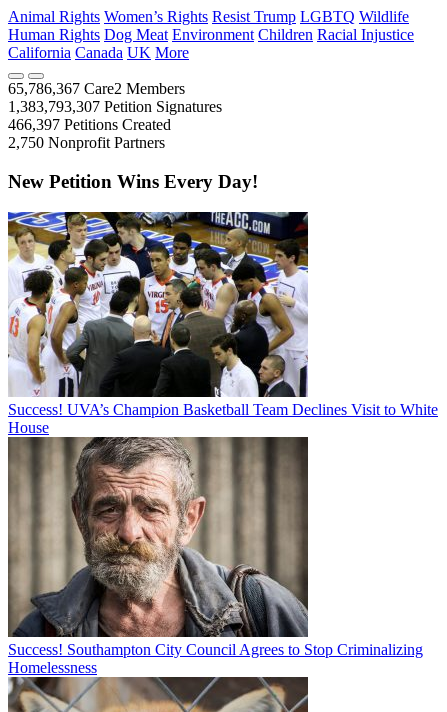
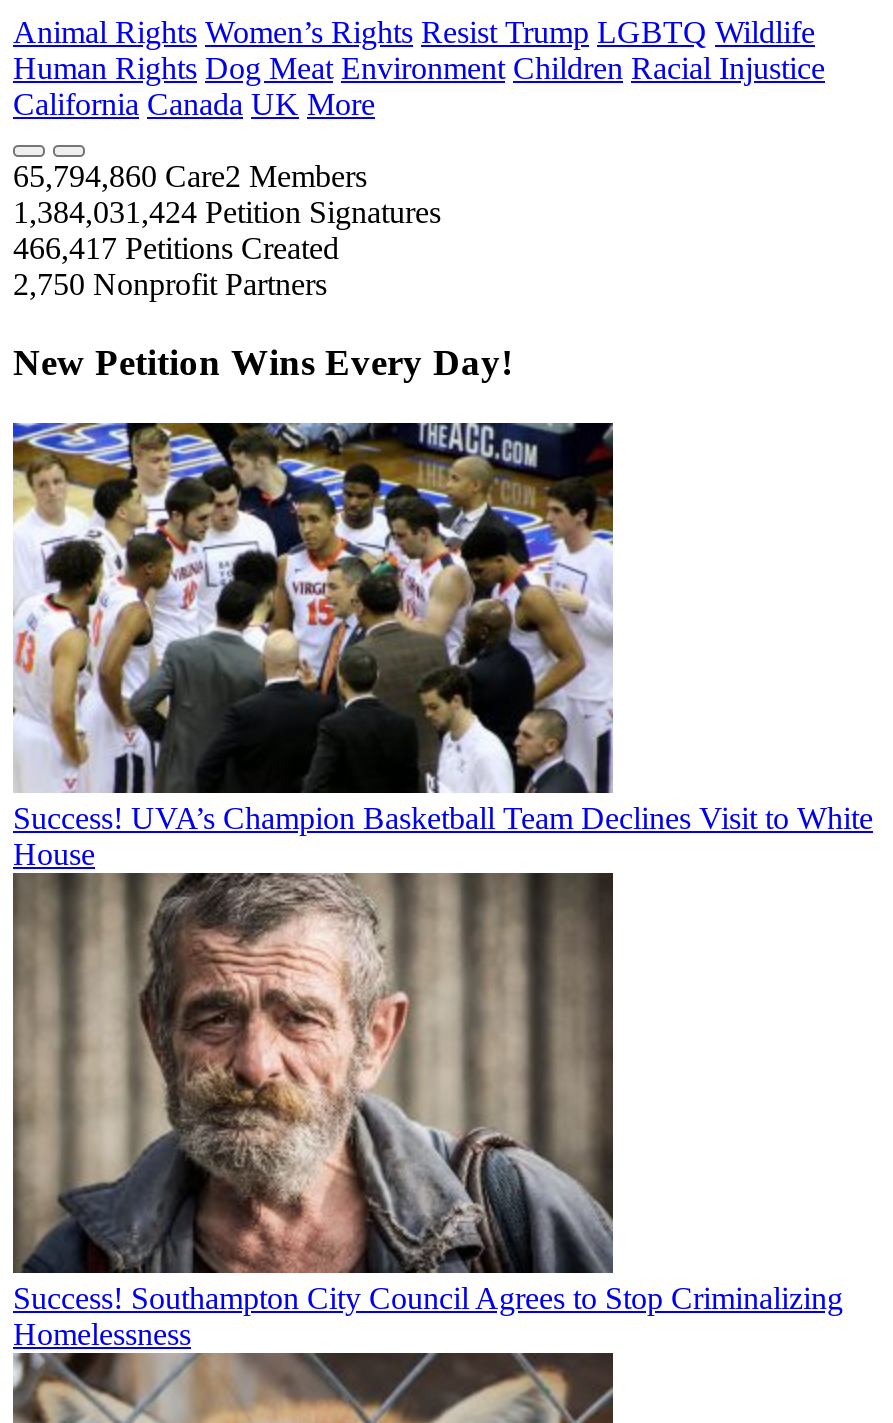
[8,80,185,97] 65,786,367 Care2 Members -> [13,160,367,194] 65,794,860 Care2 Members
[8,98,222,115] 1,383,793,307 Petition Signatures -> [13,196,441,230] 1,384,031,424 Petition Signatures
[8,116,171,133] 466,397 Petitions Created -> [13,232,339,266] 466,417 Petitions Created

